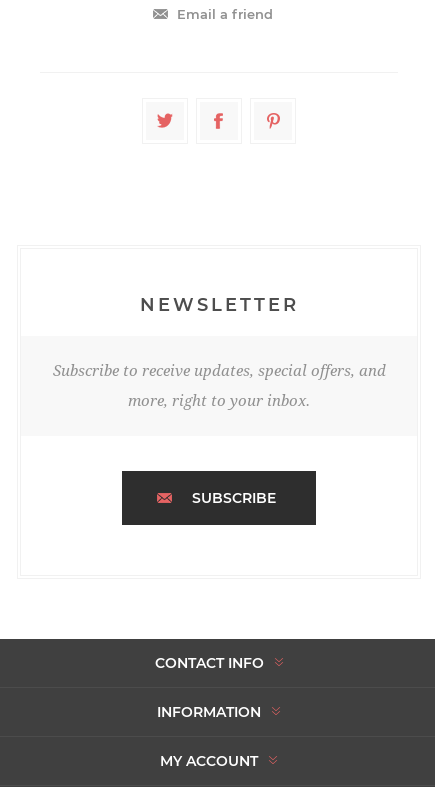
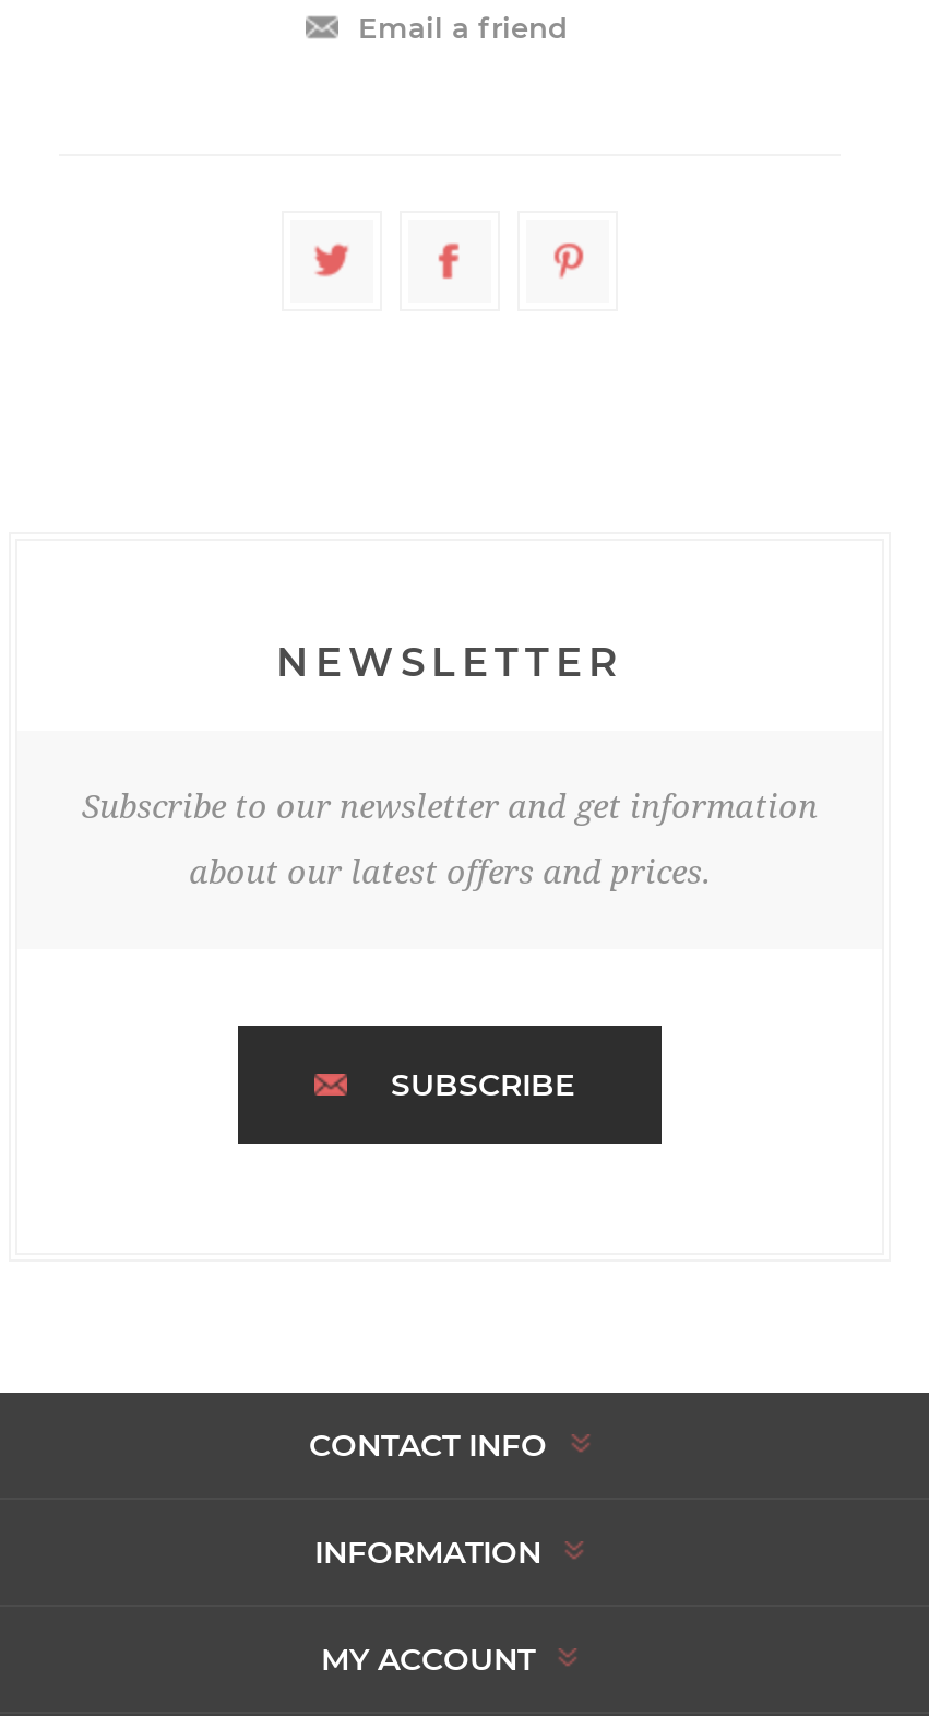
[52,362,385,380] Subscribe to receive updates, special offers, and -> [82,788,818,827] Subscribe to our newsletter and get information
[128,392,310,410] more, right to your inbox. -> [189,853,711,892] about our latest offers and prices.

